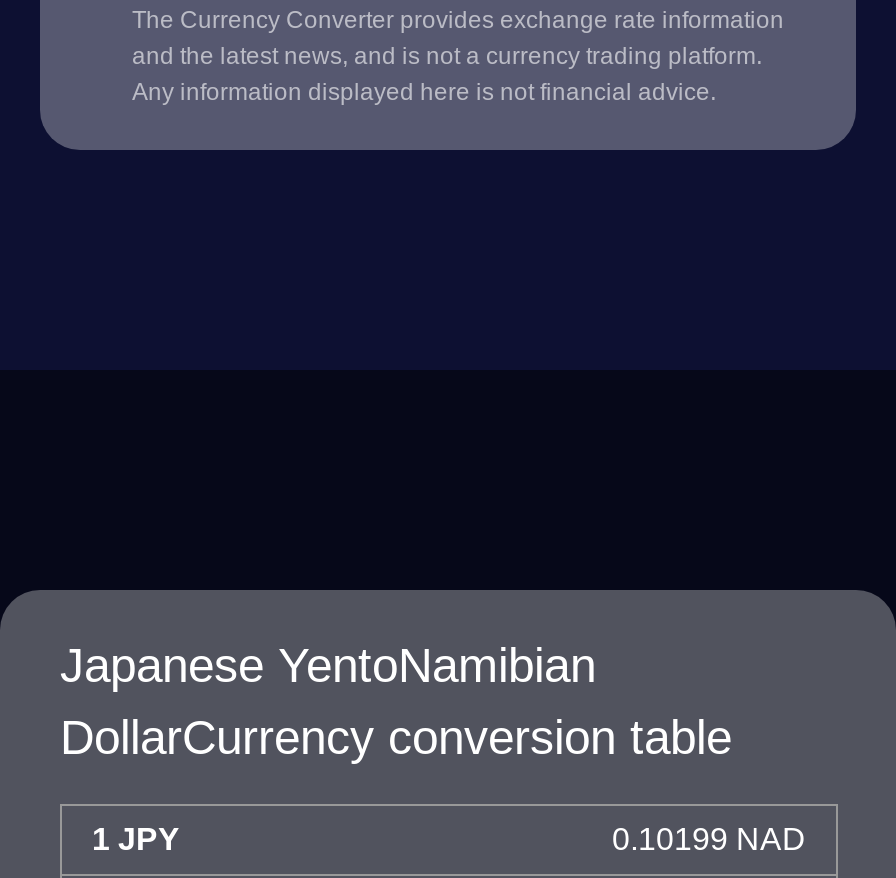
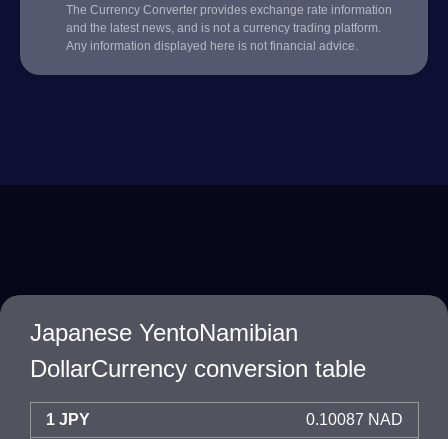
[612,822,806,856] 0.10199 NAD -> [306,411,403,428] 0.10087 NAD

